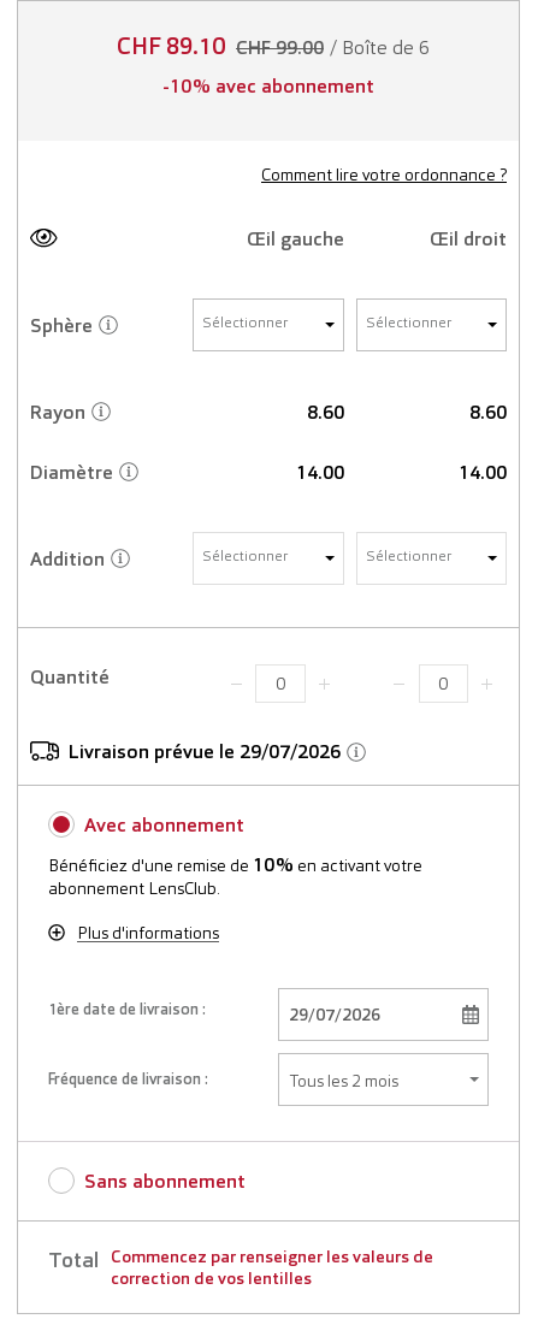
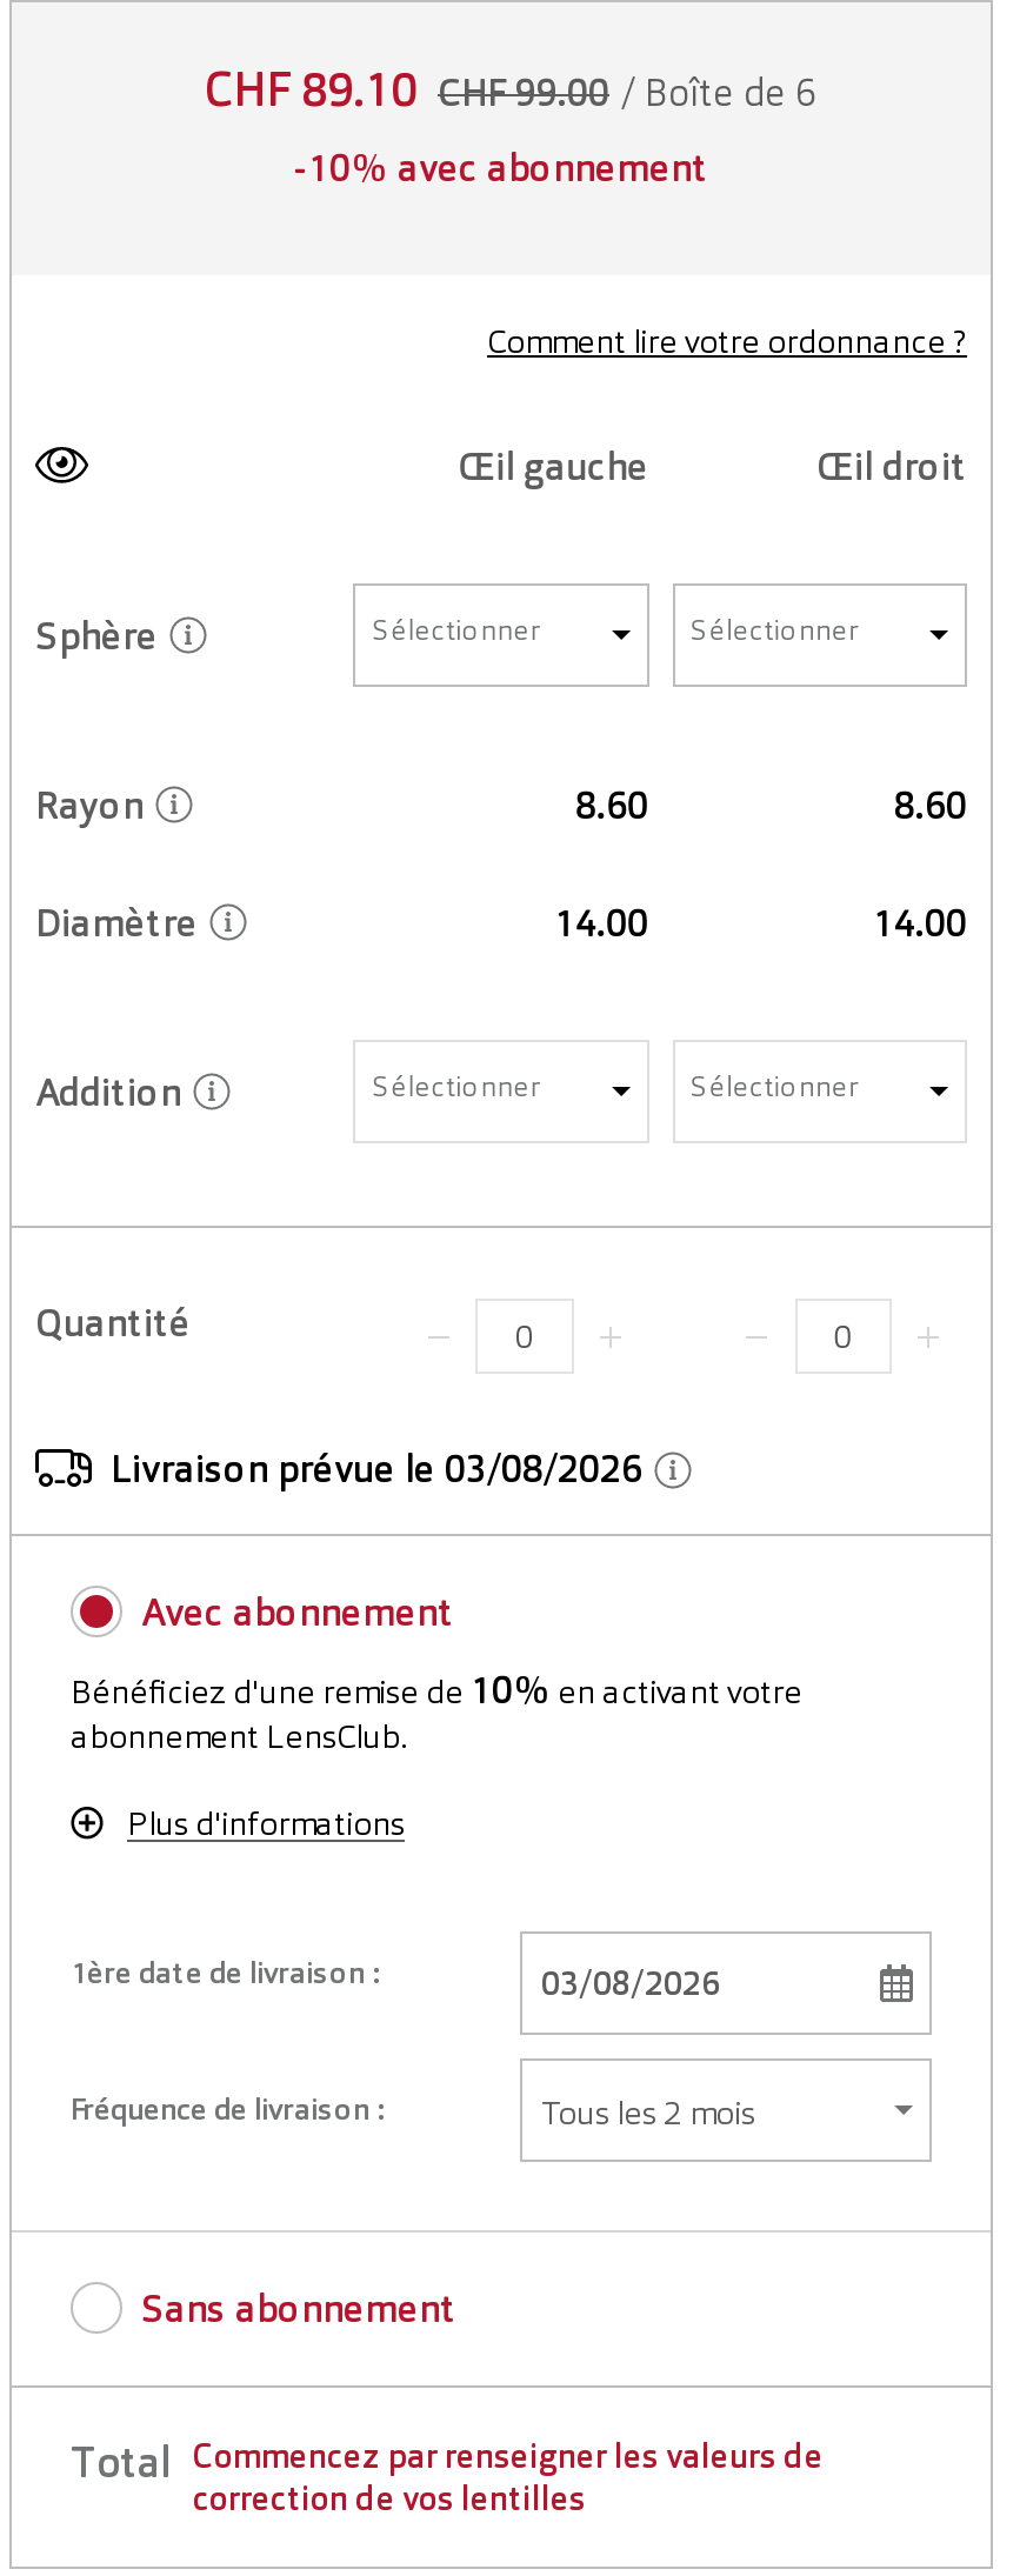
[69,739,341,764] Livraison prévue le 29/07/2026 -> [111,1444,642,1494] Livraison prévue le 03/08/2026

